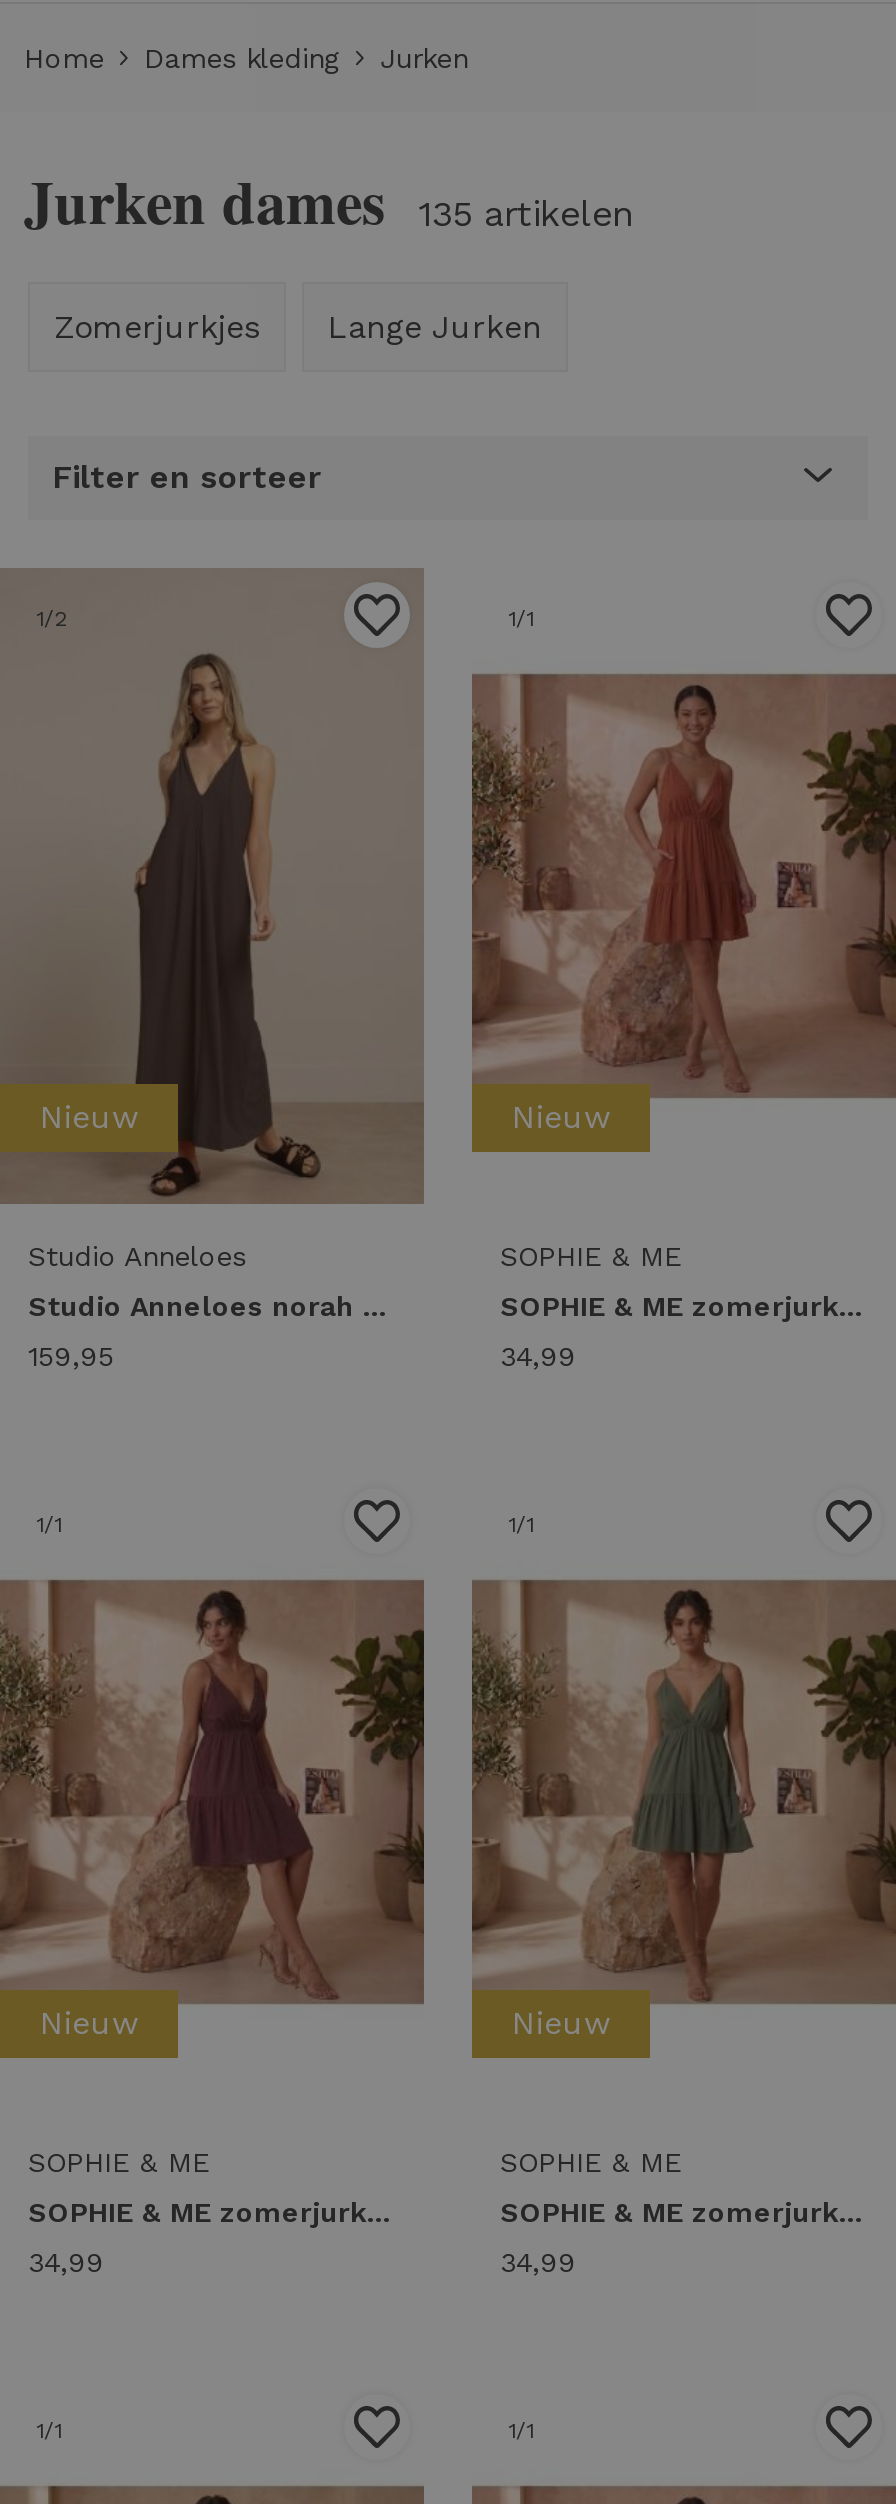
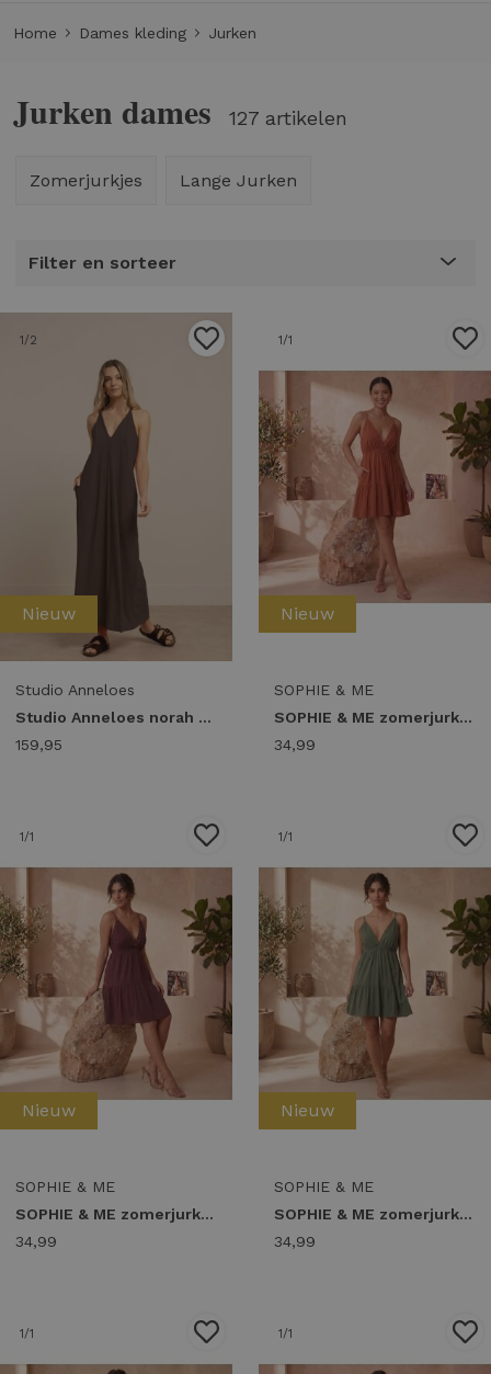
[24,157,634,245] Jurken dames 135 artikelen -> [13,87,347,135] Jurken dames 127 artikelen

